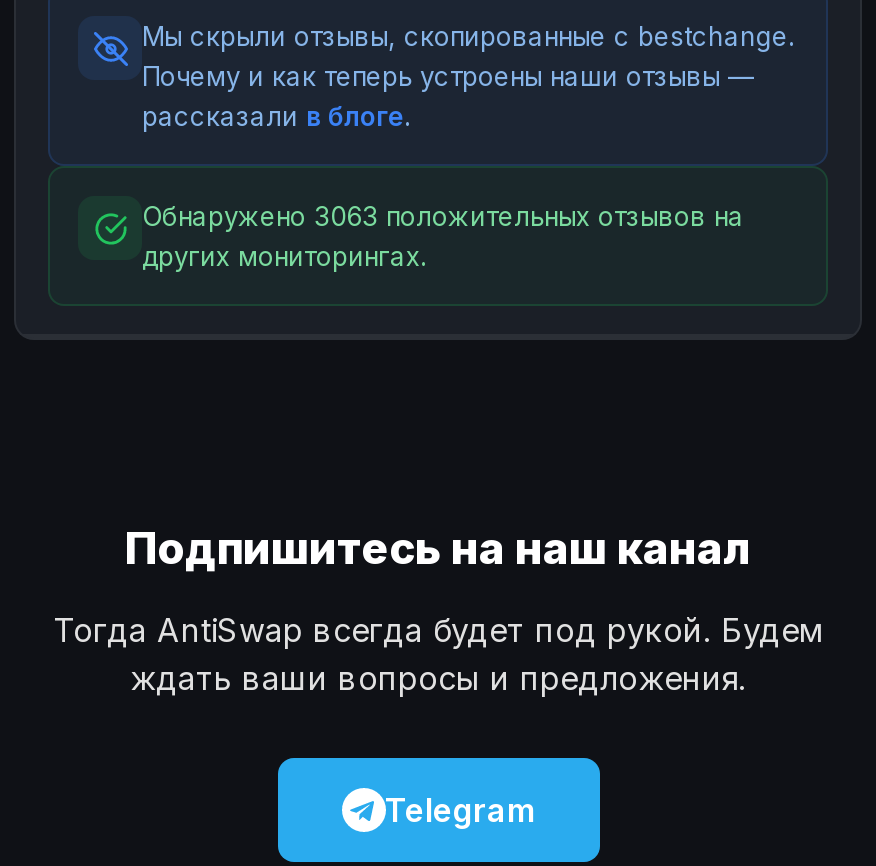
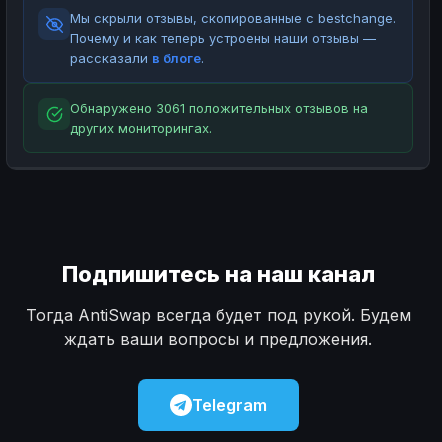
[142,200,744,232] Обнаружено 3063 положительных отзывов на -> [70,100,368,116] Обнаружено 3061 положительных отзывов на

